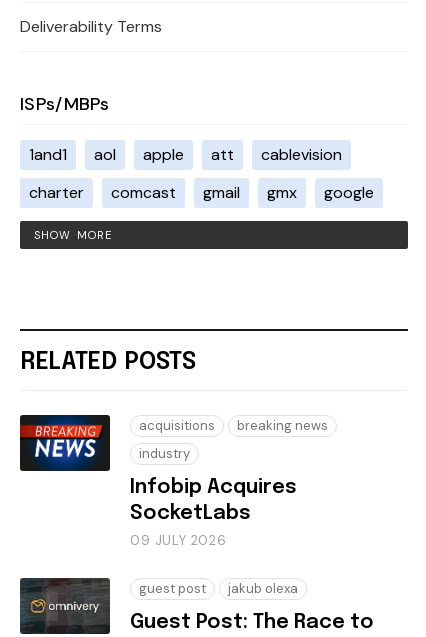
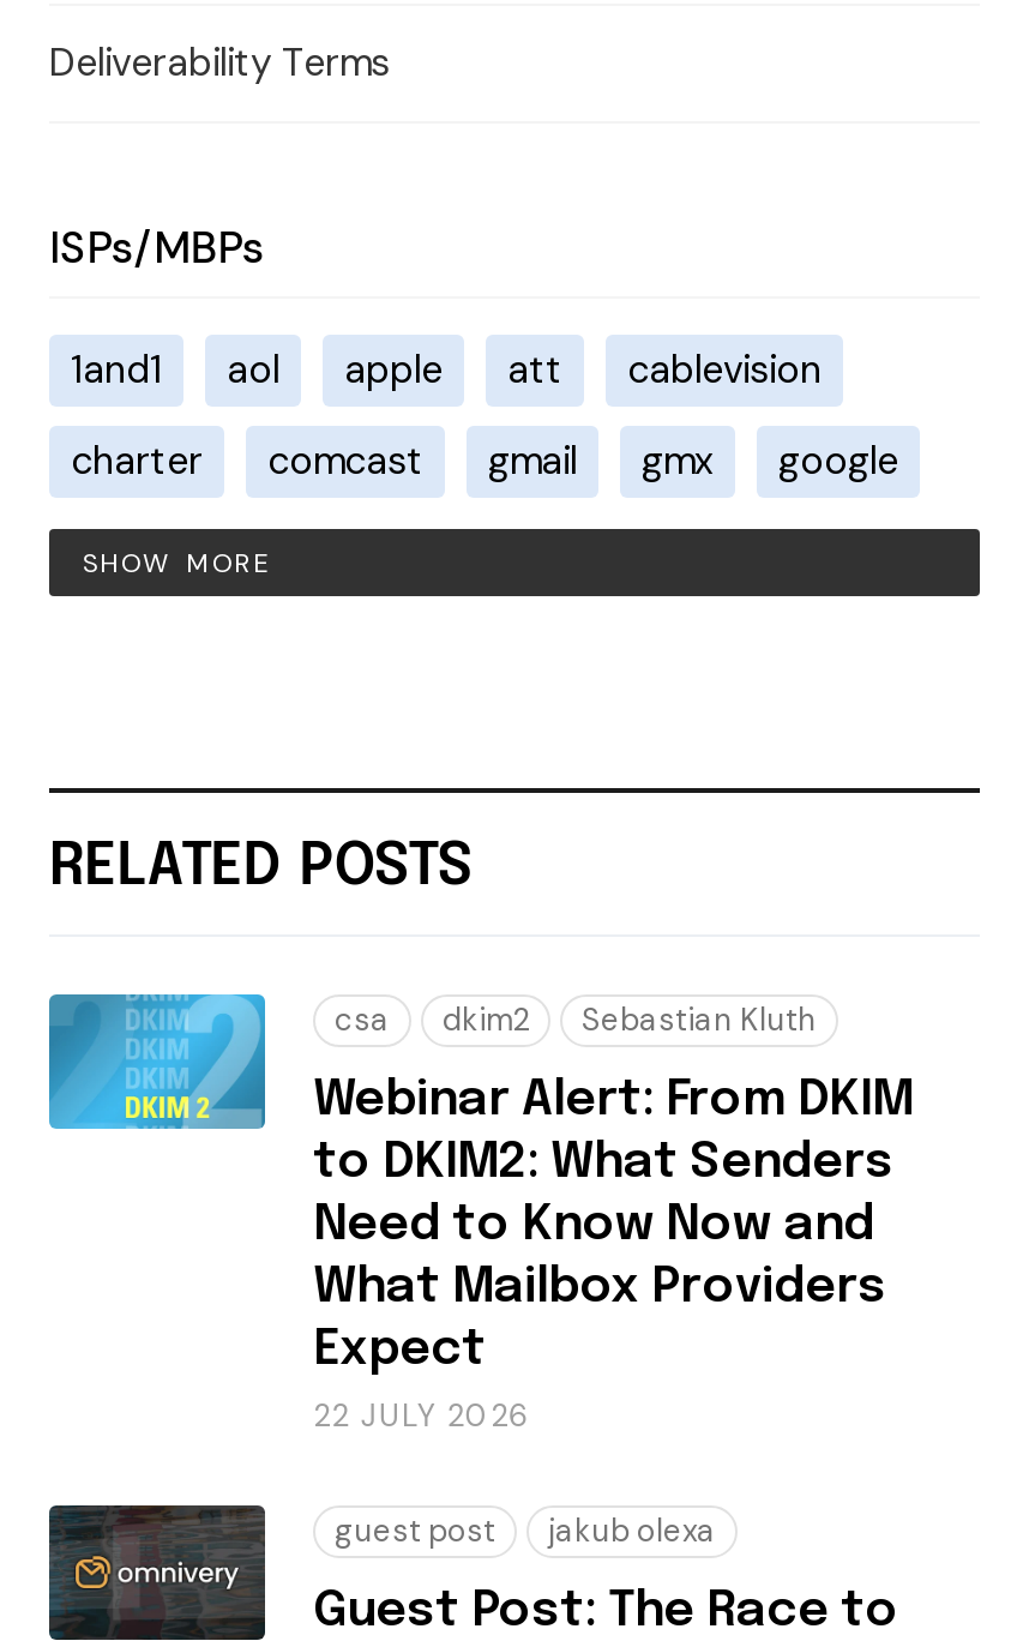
[19,414,328,549] [image] | acquisitions | breaking news | industry | Infobip Acquires | SocketLabs | 09 JULY 2026 -> [47,992,913,1436] [image] | csa | dkim2 | Sebastian Kluth | Webinar Alert: From DKIM | to DKIM2: What Senders | Need to Know Now and | What Mailbox Providers | Expect | 22 JULY 2026

